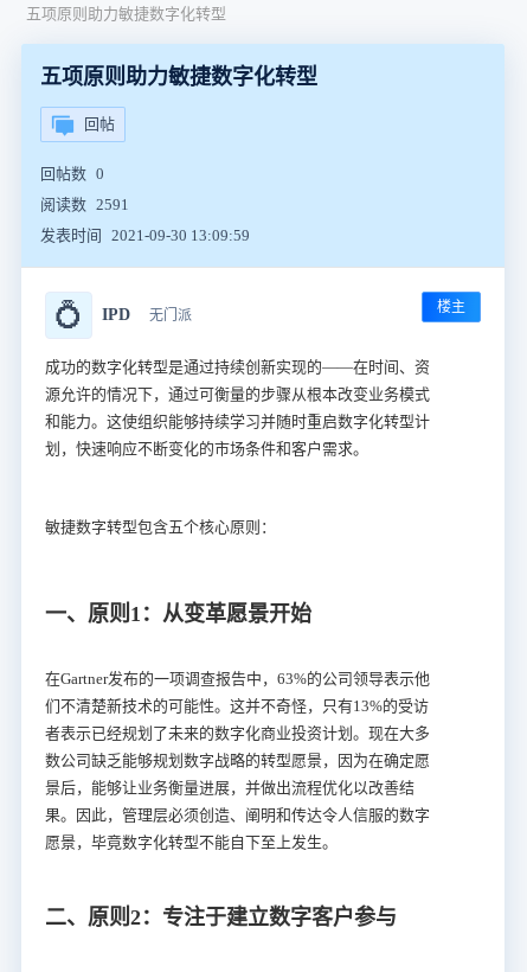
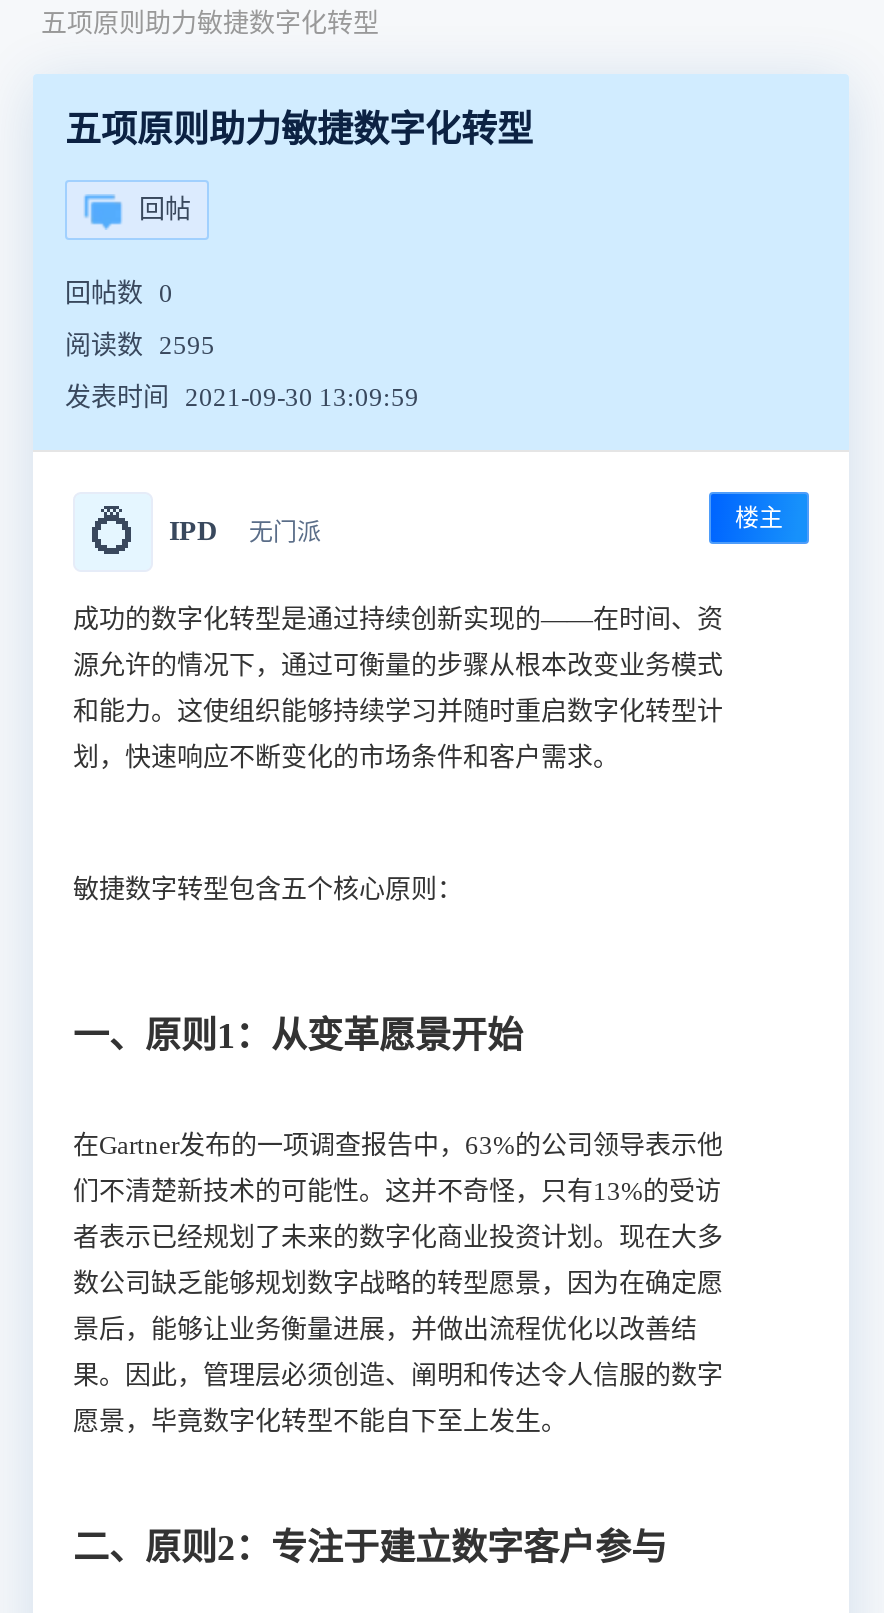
[40,196,129,213] 阅读数 2591 -> [65,330,215,360] 阅读数 2595

